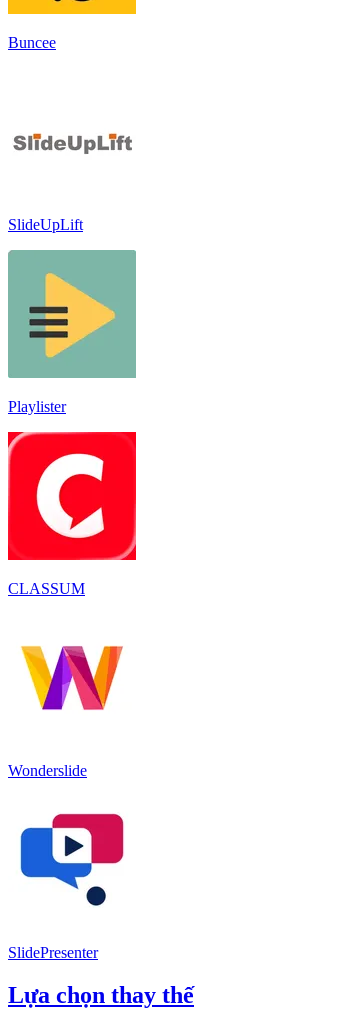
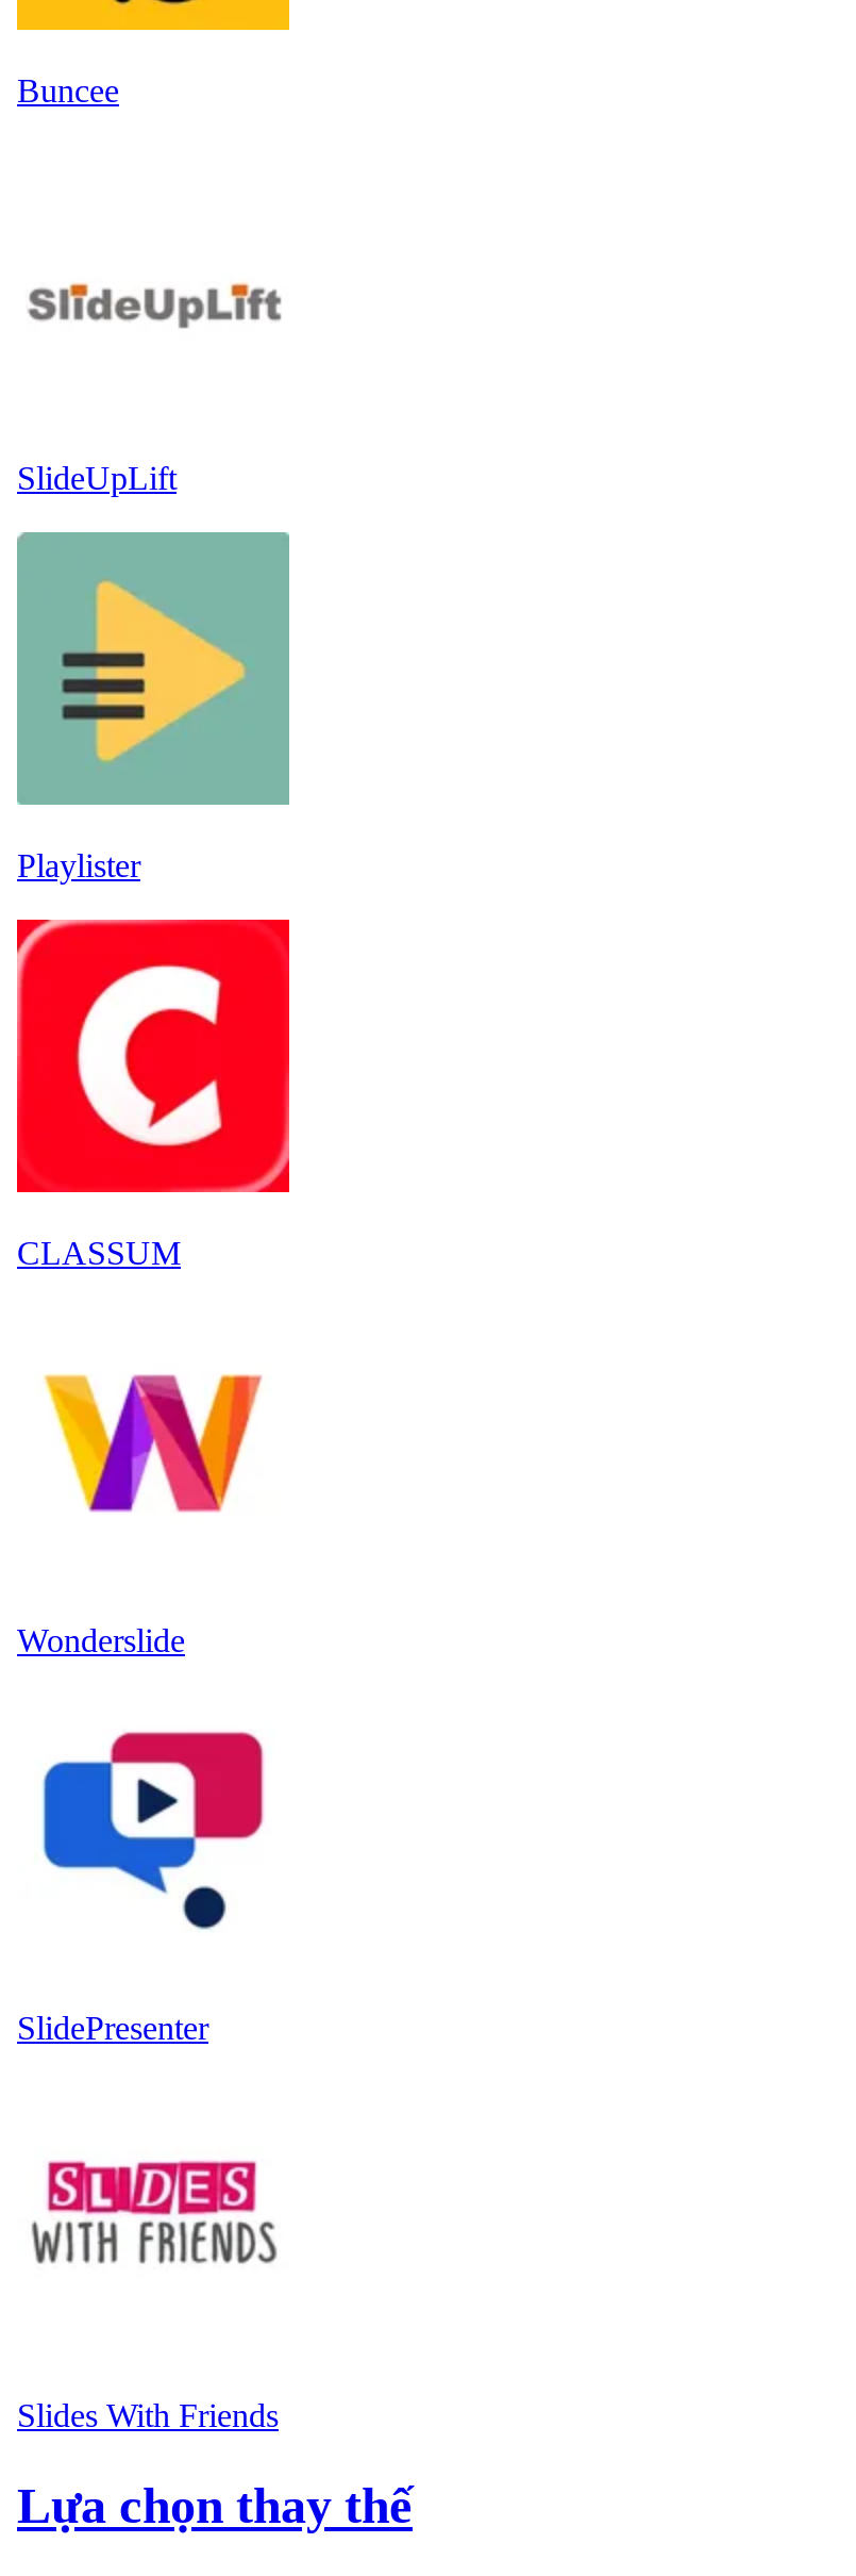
none -> [17,2397,279,2433] Slides With Friends
none -> [30,2120,279,2265] [image]

